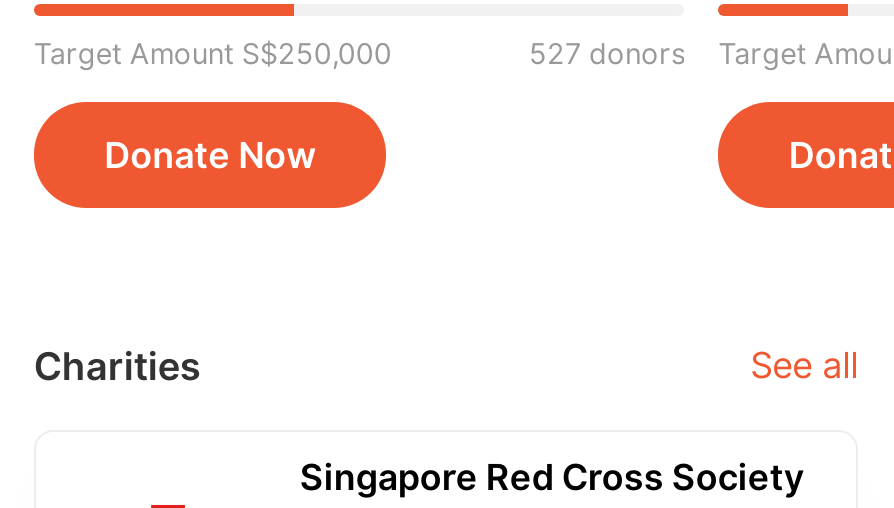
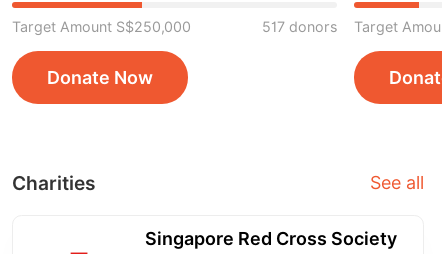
[529,37,685,71] 527 donors -> [262,18,337,35] 517 donors

